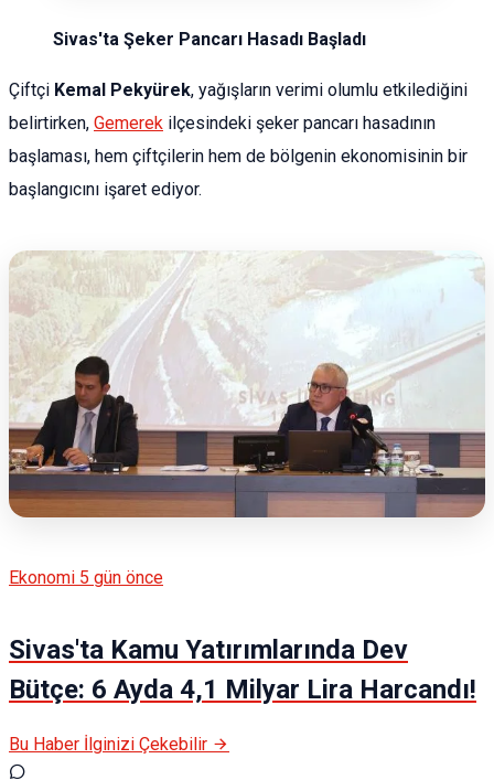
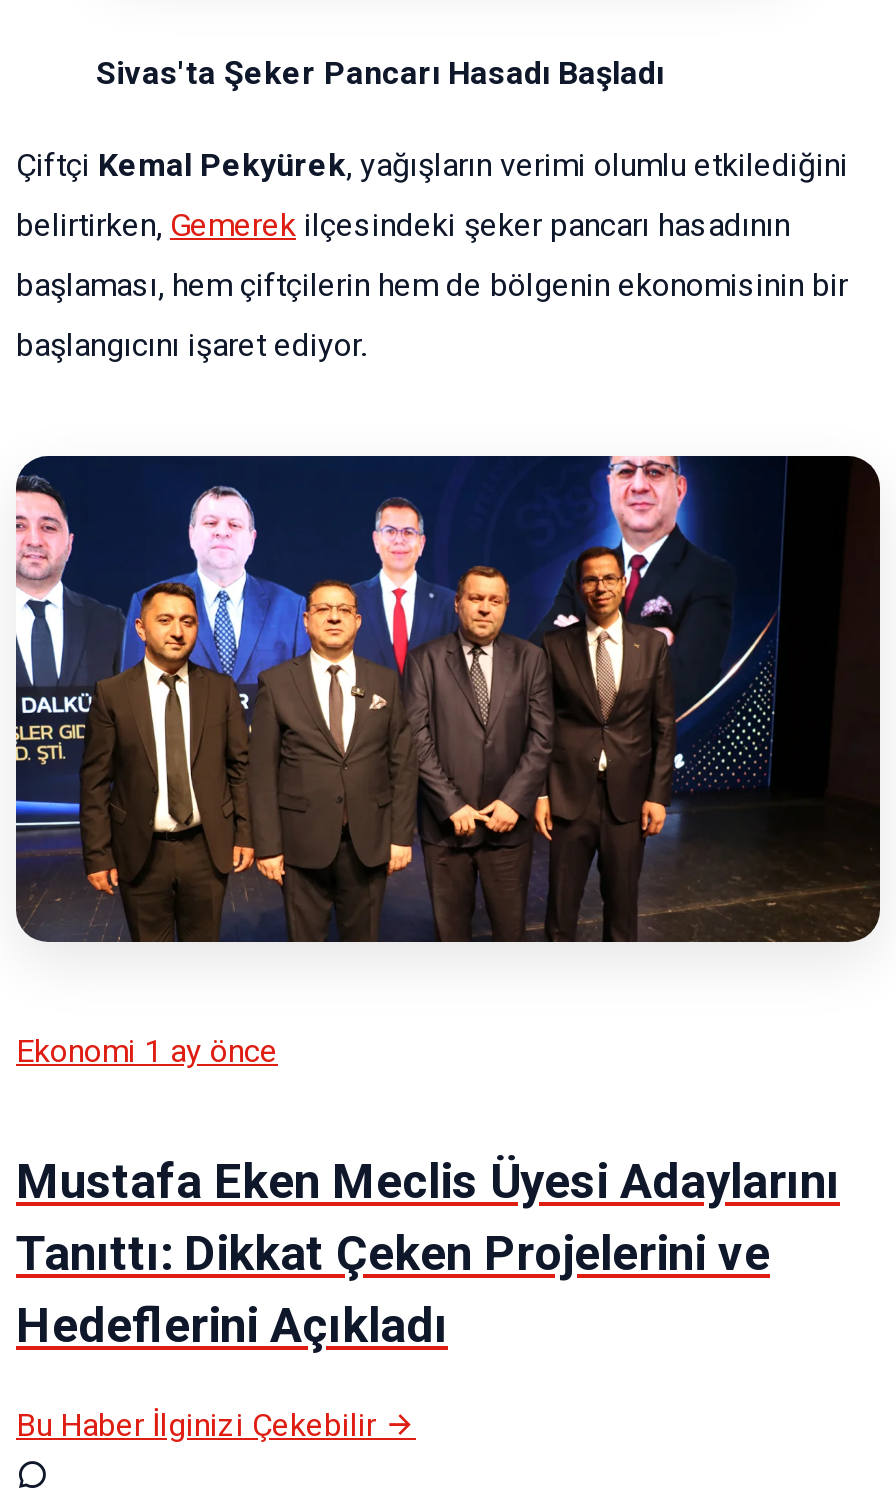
[8,250,486,519] [image] -> [14,454,882,944] [image]
[9,567,163,588] Ekonomi 5 gün önce -> [16,1031,278,1069] Ekonomi 1 ay önce
[9,635,476,705] Sivas'ta Kamu Yatırımlarında Dev | Bütçe: 6 Ayda 4,1 Milyar Lira Harcandı! -> [16,1153,840,1353] Mustafa Eken Meclis Üyesi Adaylarını | Tanıttı: Dikkat Çeken Projelerini ve | Hedeflerini Açıkladı

